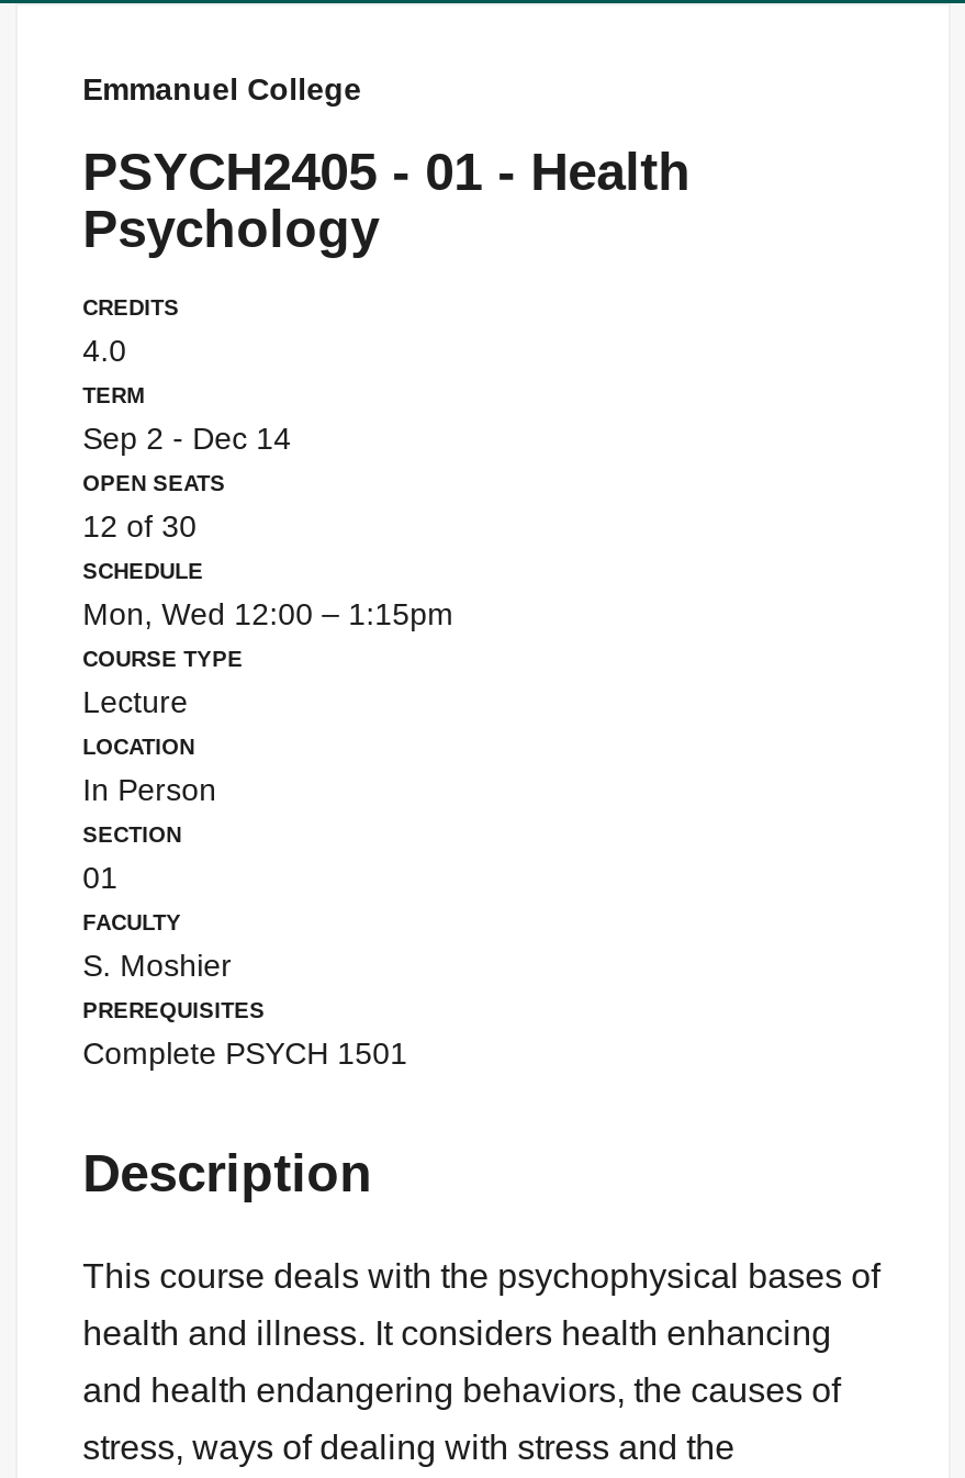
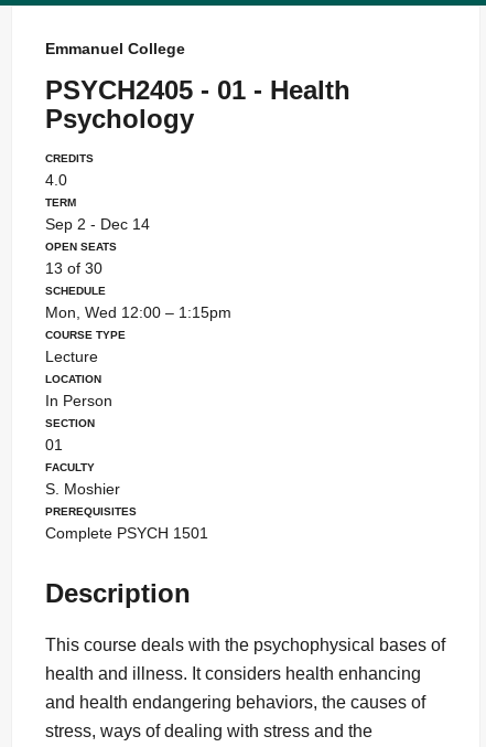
[83,509,197,544] 12 of 30 -> [45,260,102,277] 13 of 30

